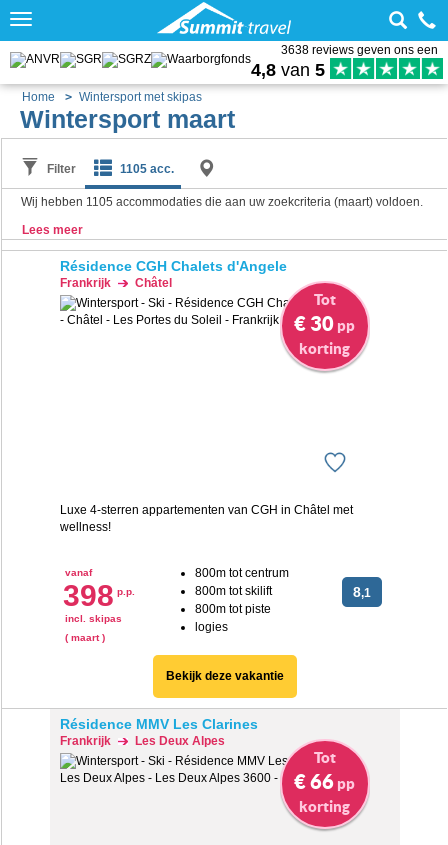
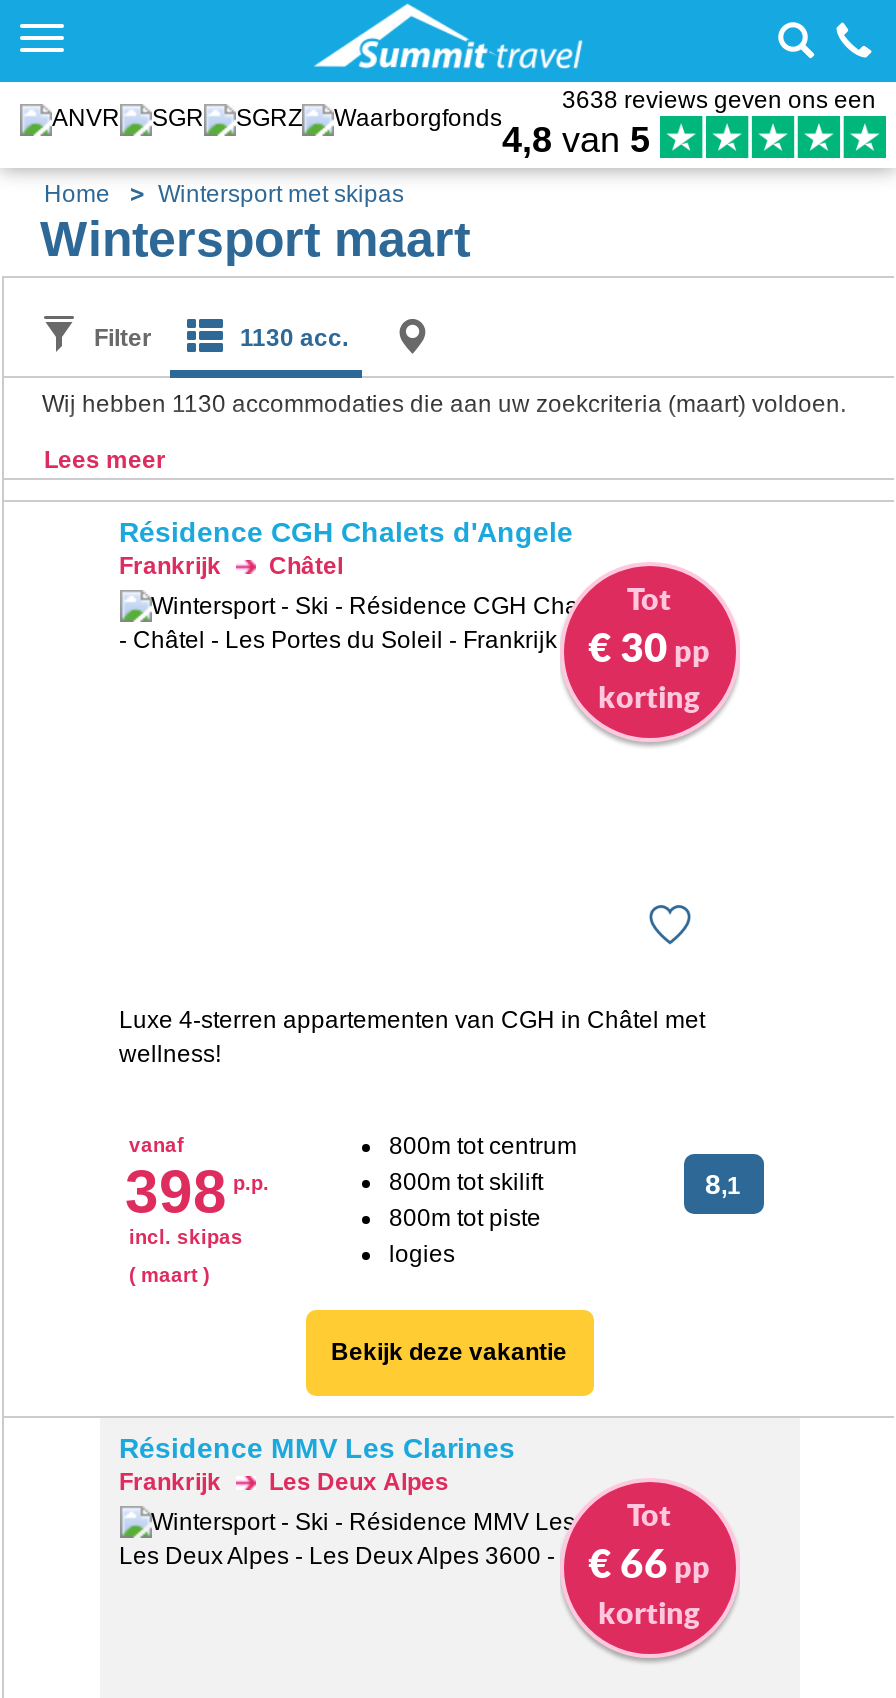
[120,162,174,176] 1105 acc. -> [240,324,348,352] 1130 acc.
[21,195,423,209] Wij hebben 1105 accommodaties die aan uw zoekcriteria (maart) voldoen. -> [42,390,846,418] Wij hebben 1130 accommodaties die aan uw zoekcriteria (maart) voldoen.

